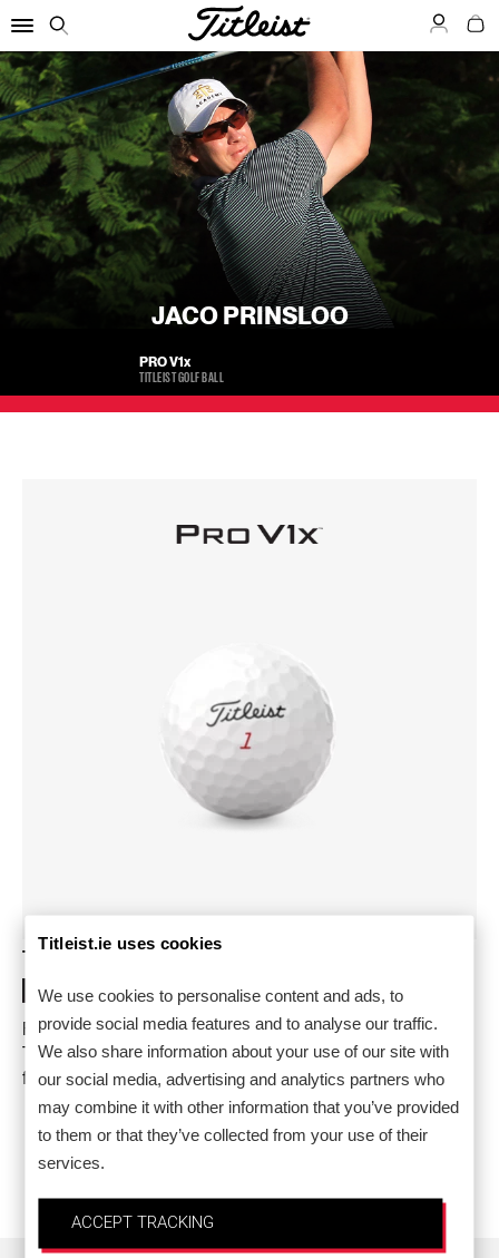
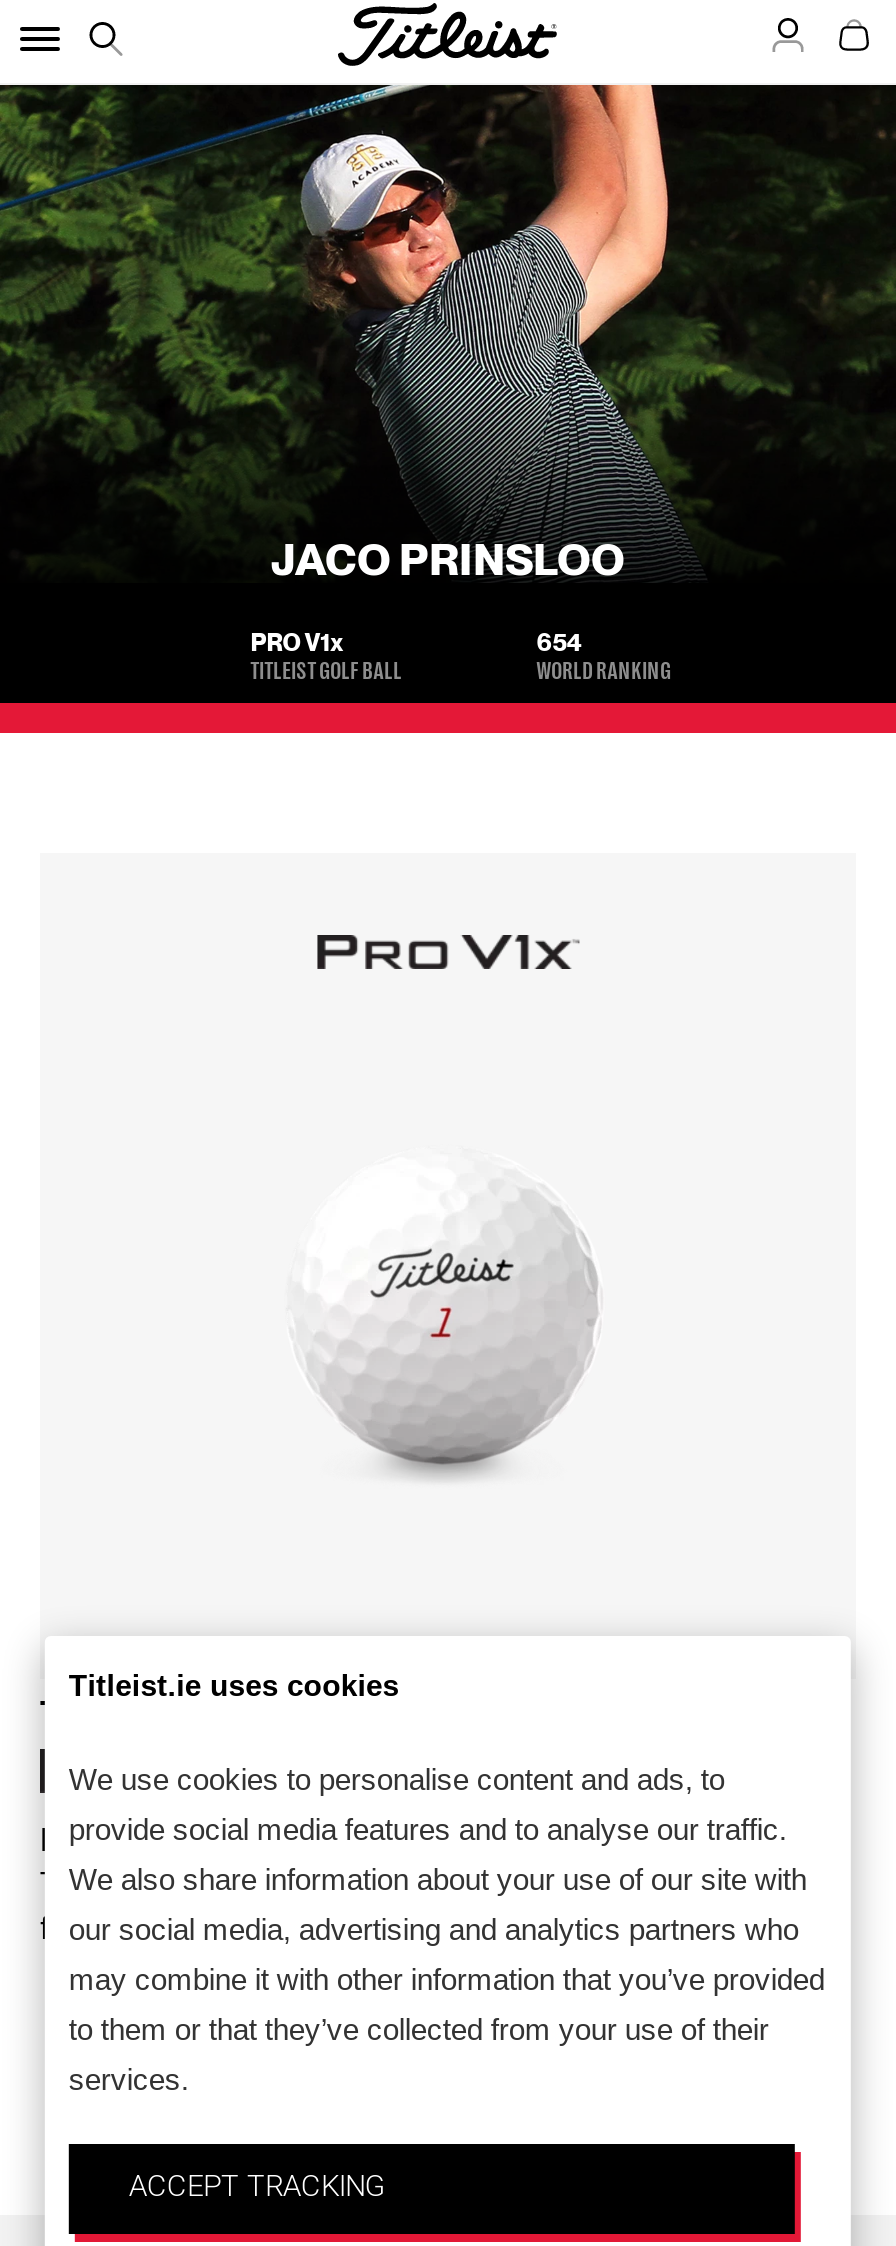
none -> [536,633,671,685] 654 | WORLD RANKING

